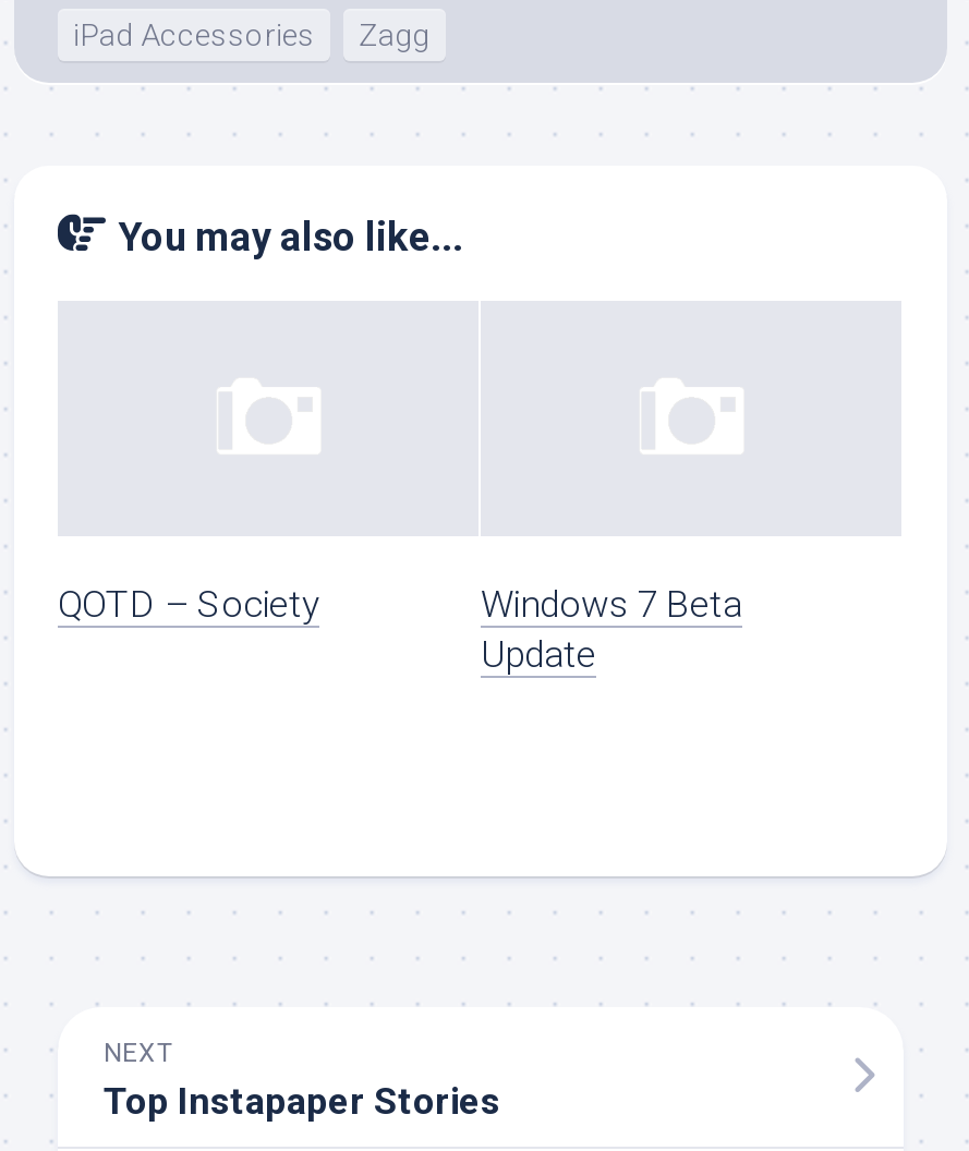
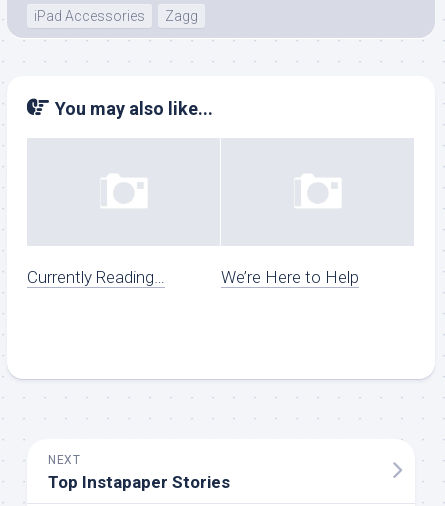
[58,583,742,677] QOTD – Society | Windows 7 Beta | Update -> [27,267,359,287] Currently Reading… | We’re Here to Help

